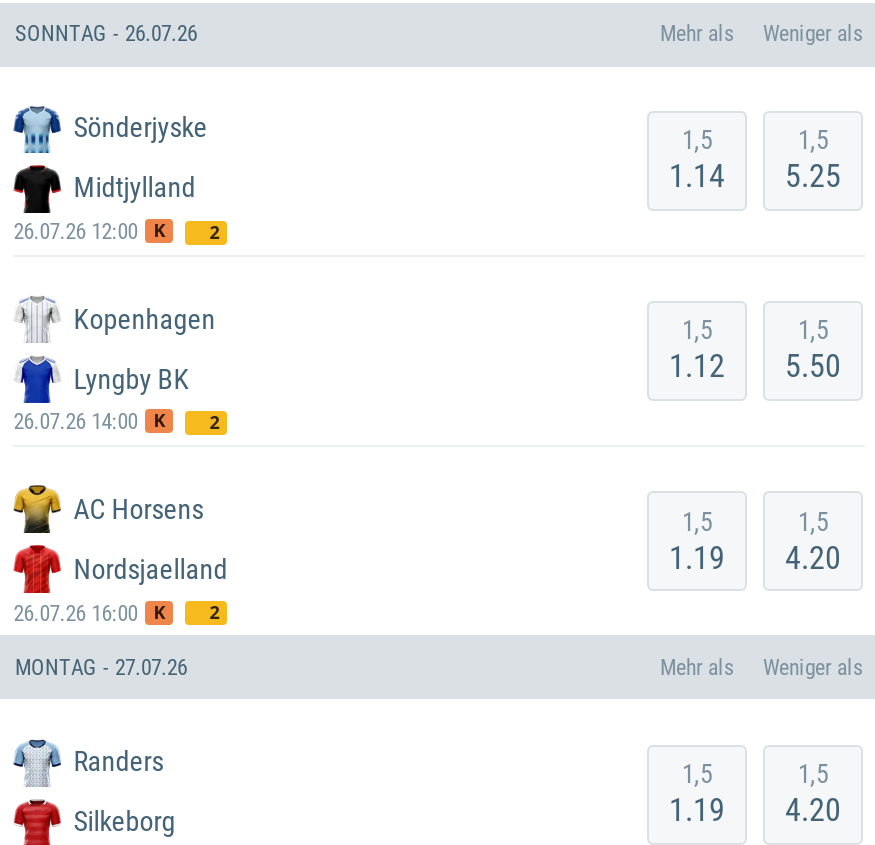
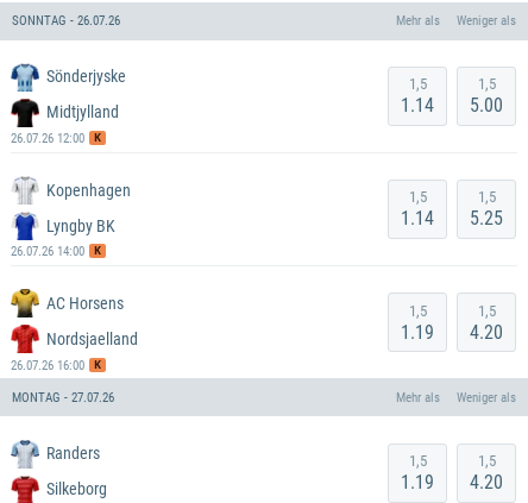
[669,157,841,195] 1.14 5.25 -> [401,94,503,117] 1.14 5.00
[209,218,219,244] 2 -> none
[669,348,725,386] 1.12 -> [401,208,434,230] 1.14
[785,348,841,386] 5.50 -> [470,208,503,230] 5.25
[209,409,219,435] 2 -> none
[209,599,219,625] 2 -> none

